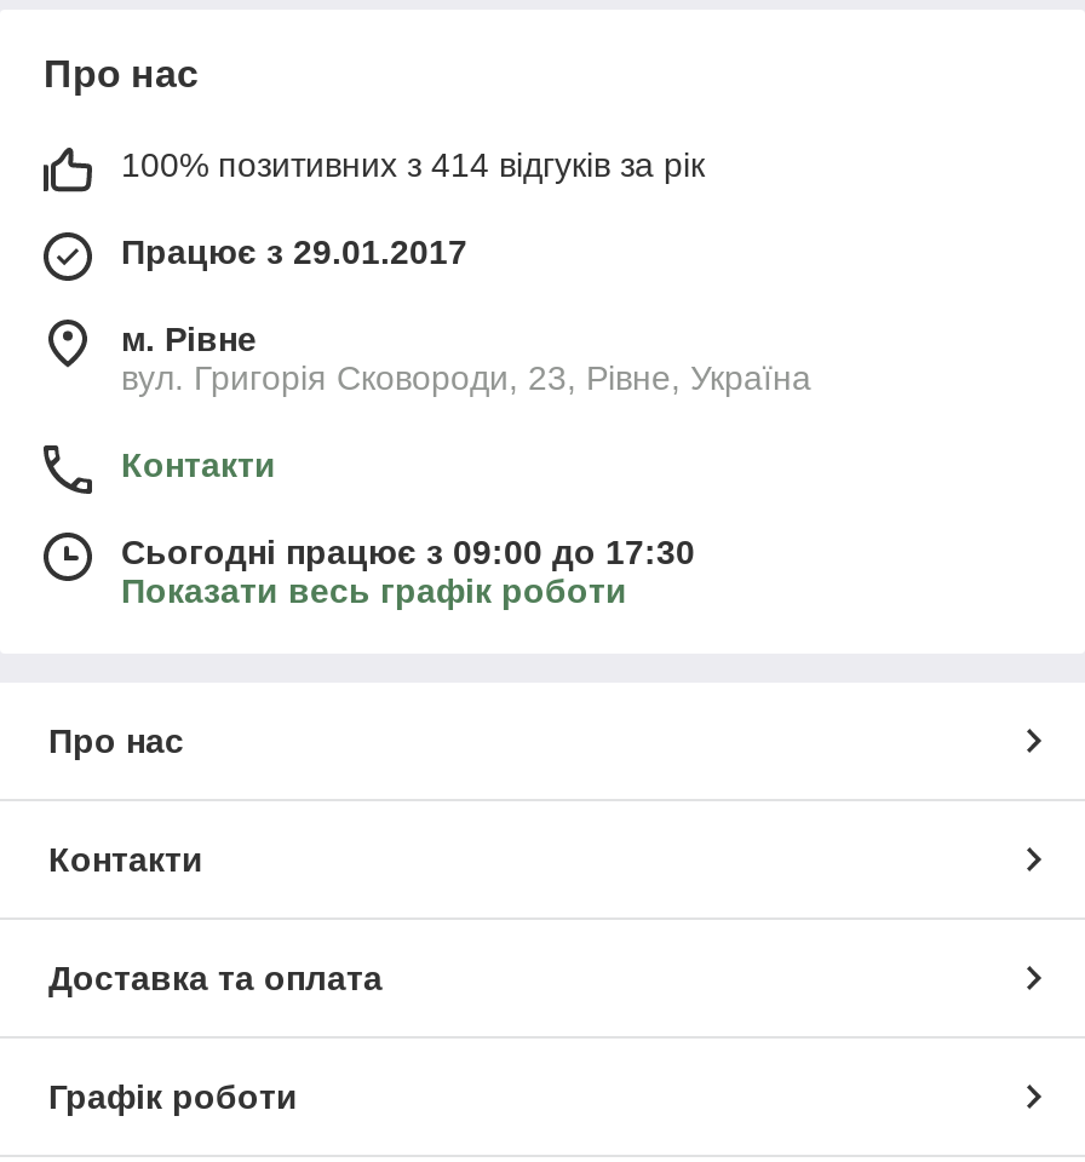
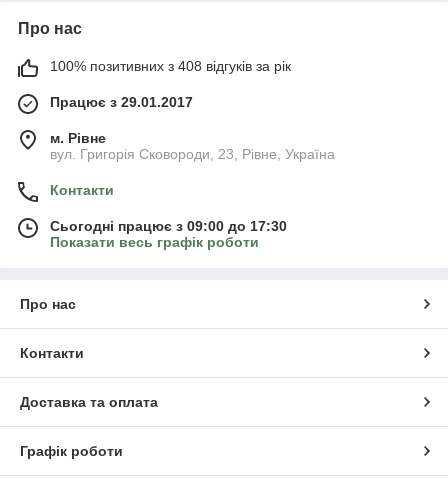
[121,145,705,183] 100% позитивних з 414 відгуків за рік -> [50,58,291,74] 100% позитивних з 408 відгуків за рік

